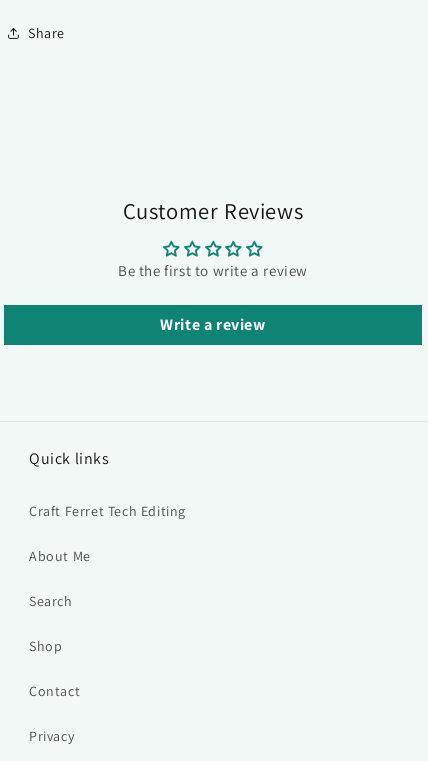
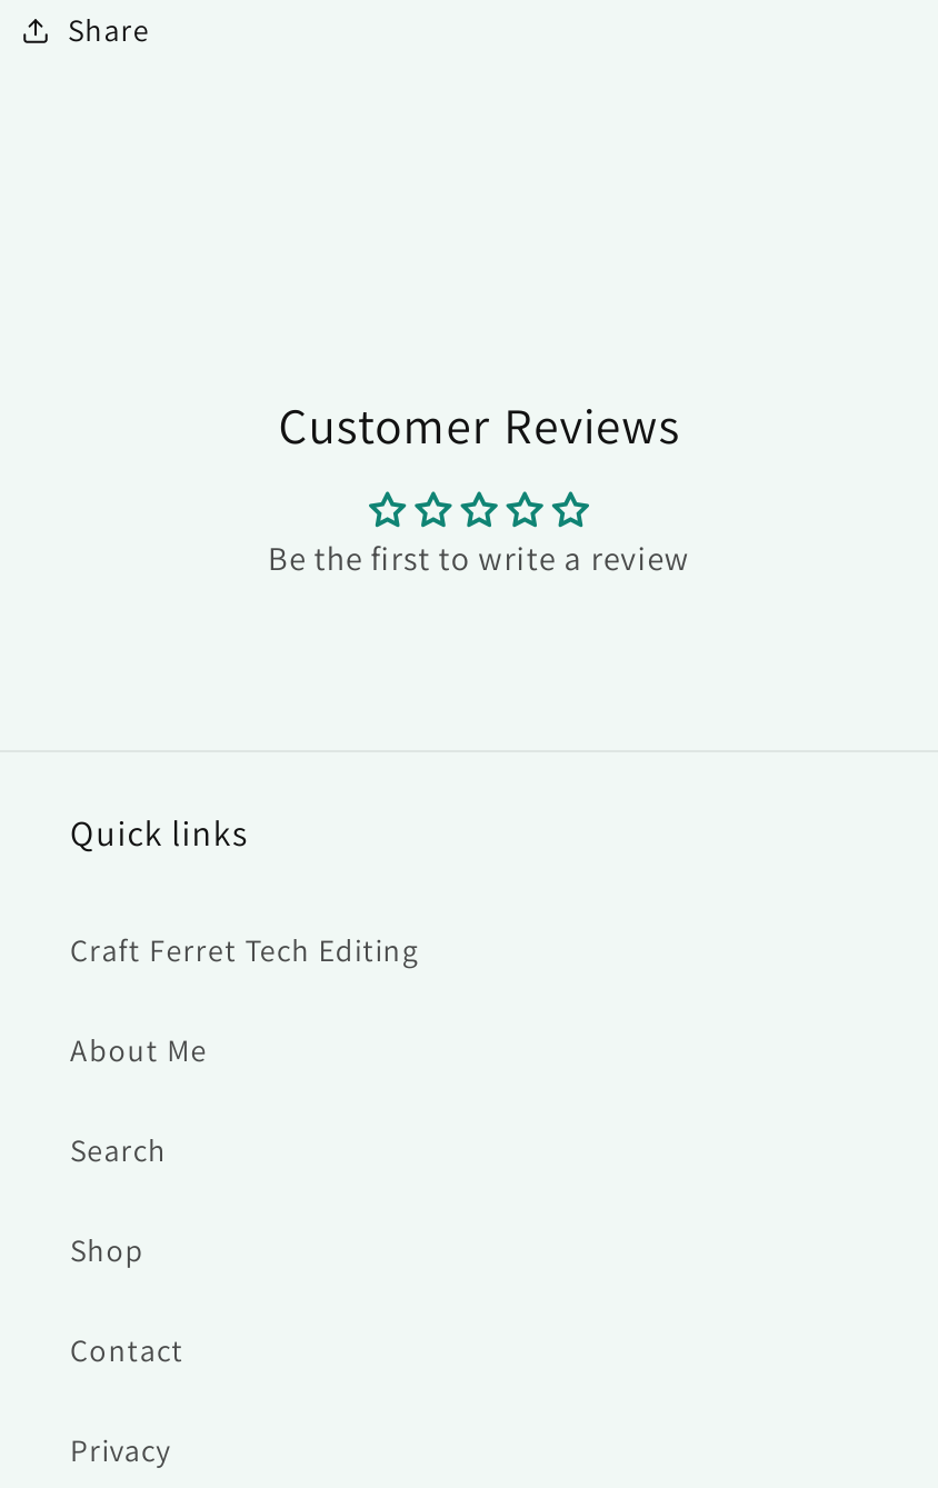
[160,314,266,335] Write a review -> none

